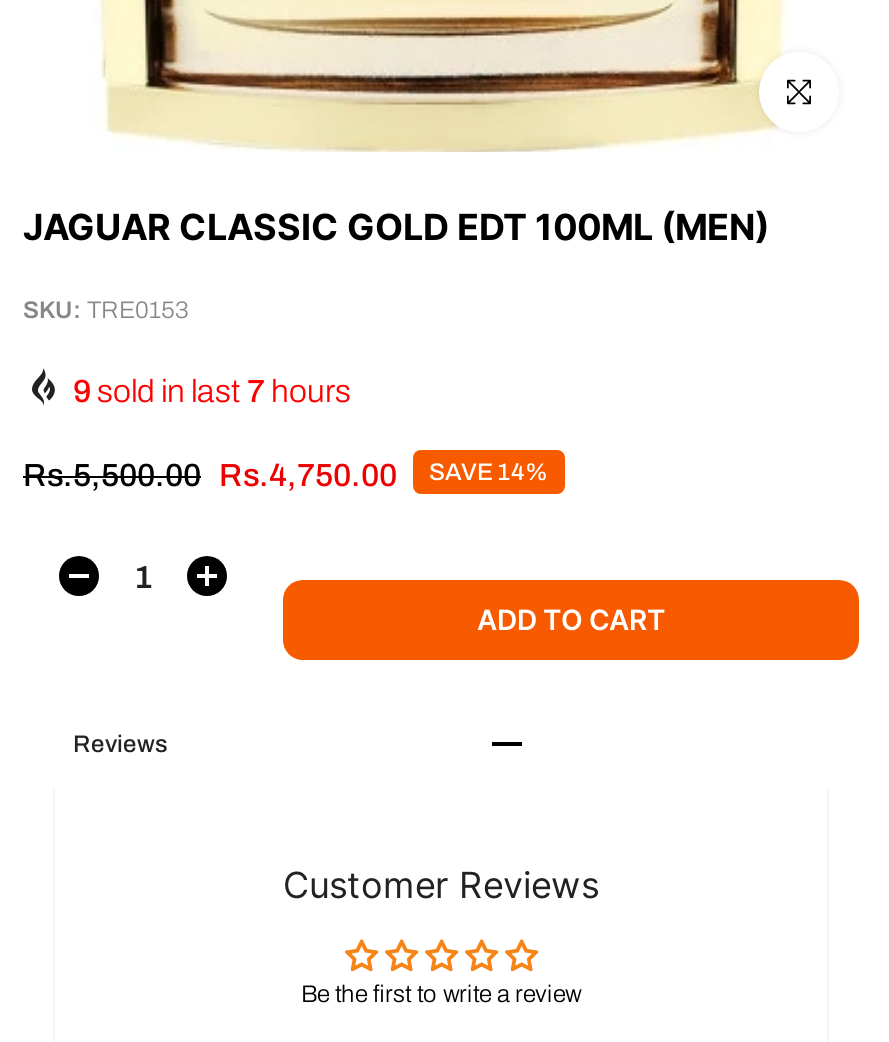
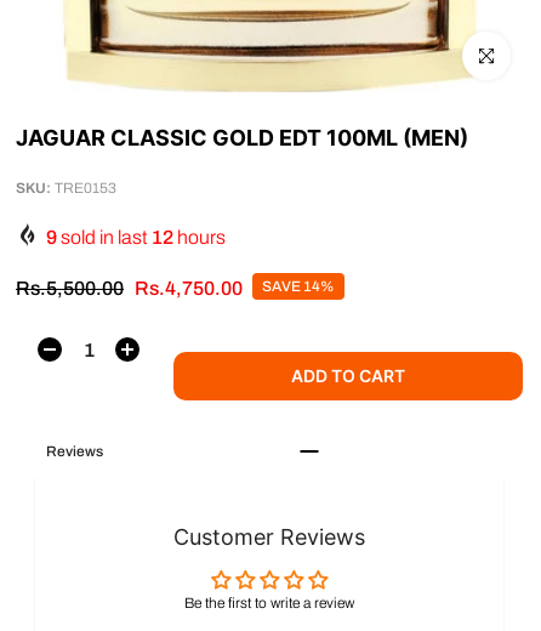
[73,374,351,408] 9 sold in last 7 hours -> [46,227,226,248] 9 sold in last 12 hours

